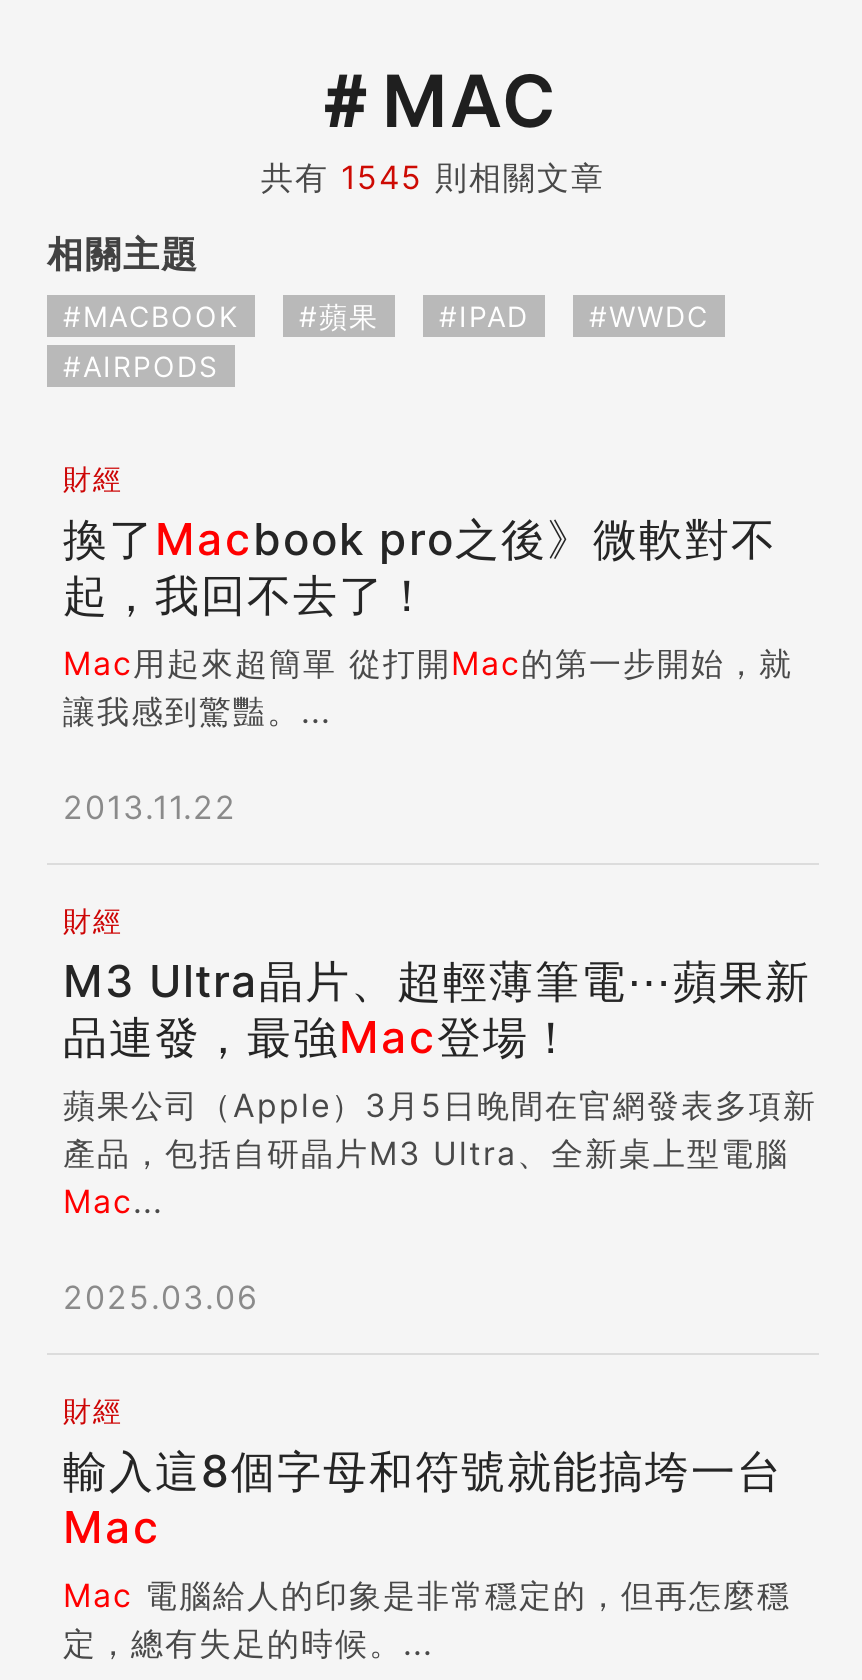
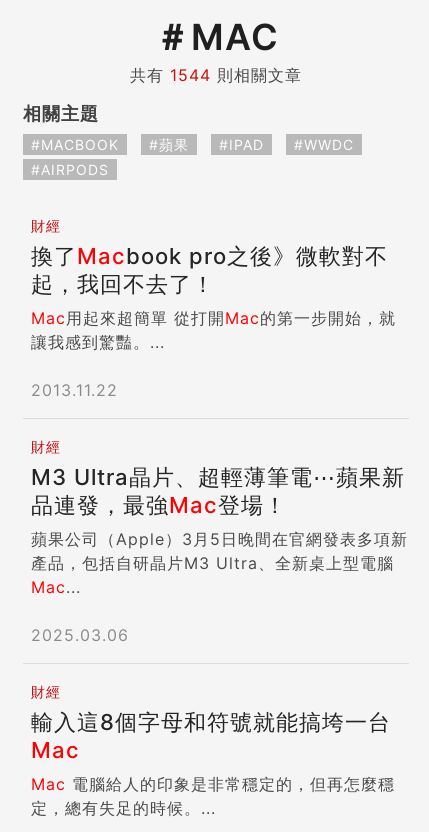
[261,157,605,197] 共有1545則相關文章 -> [130,65,302,85] 共有1544則相關文章

